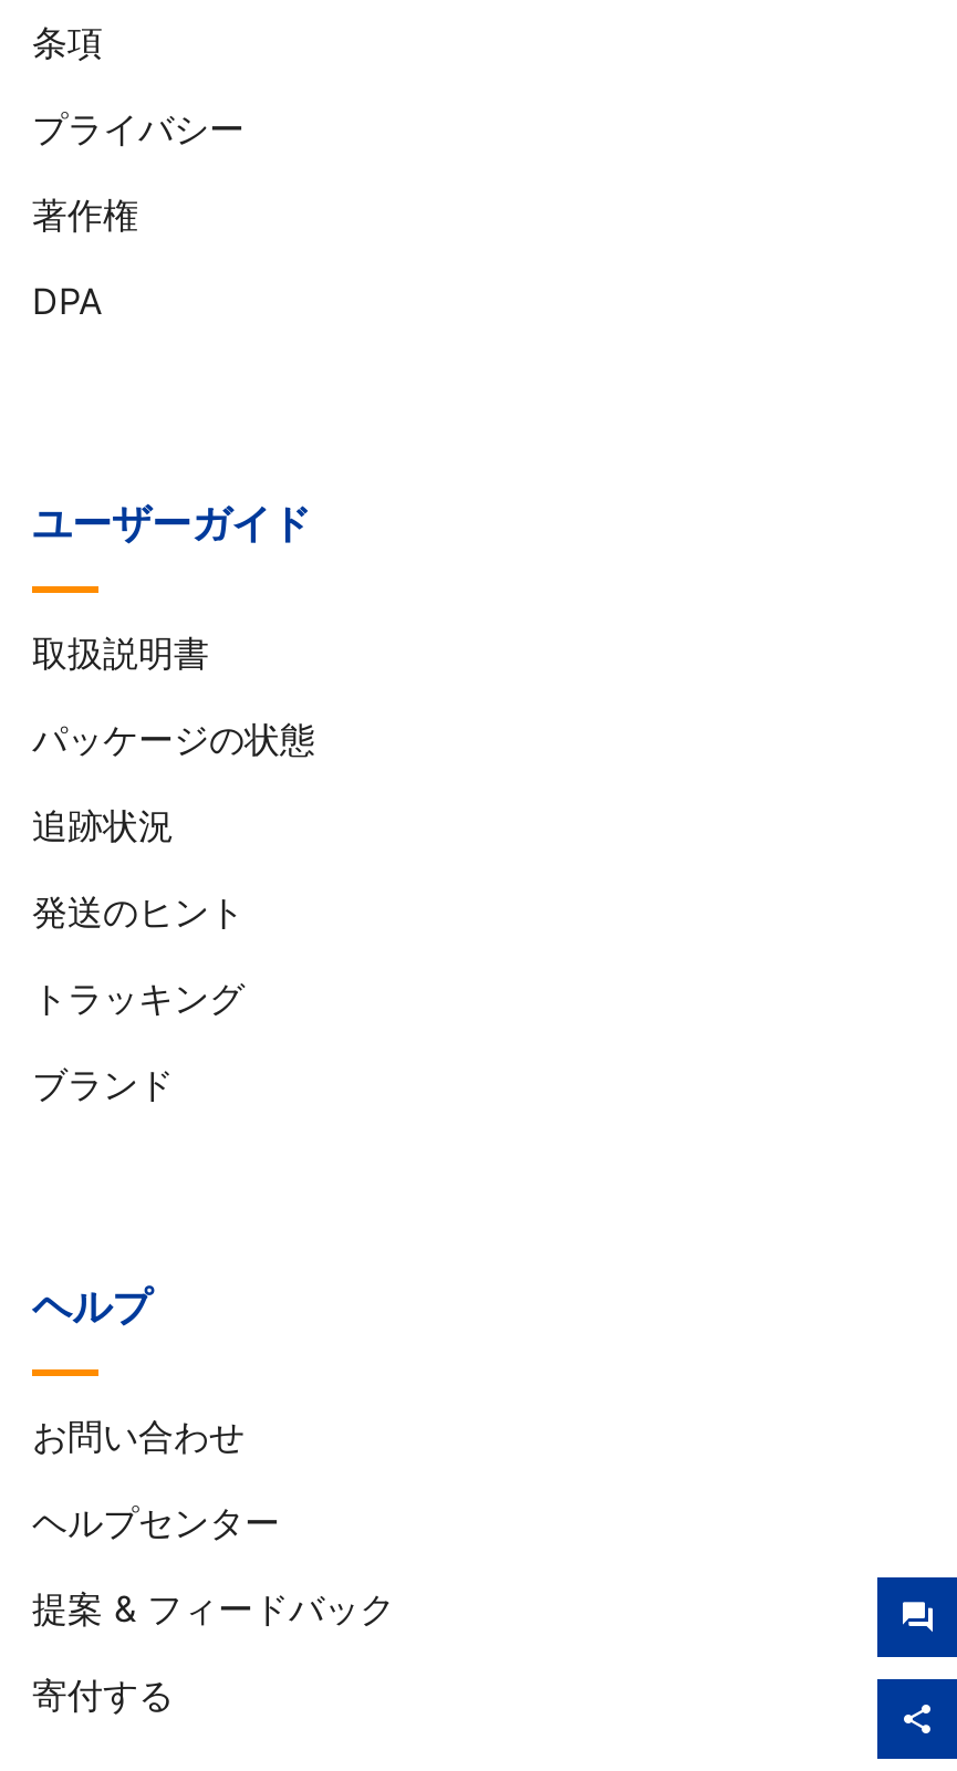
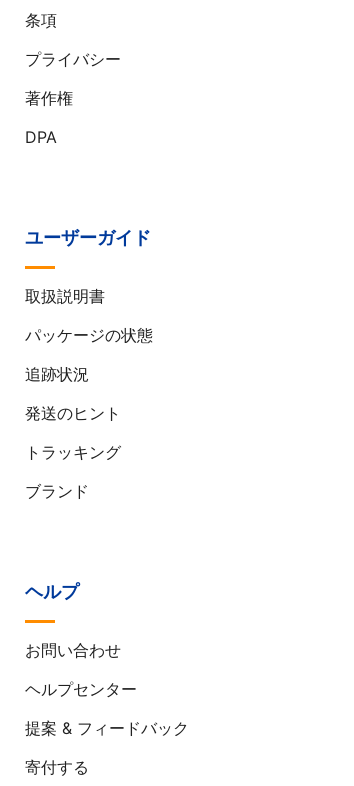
[875,1575,950,1659] [image] -> none
[875,1677,950,1761] [image] -> none

